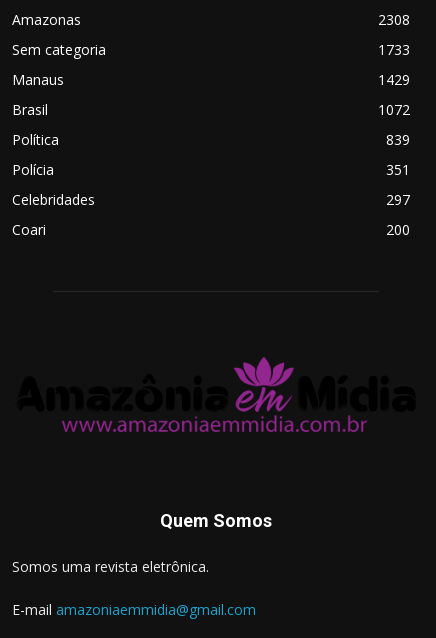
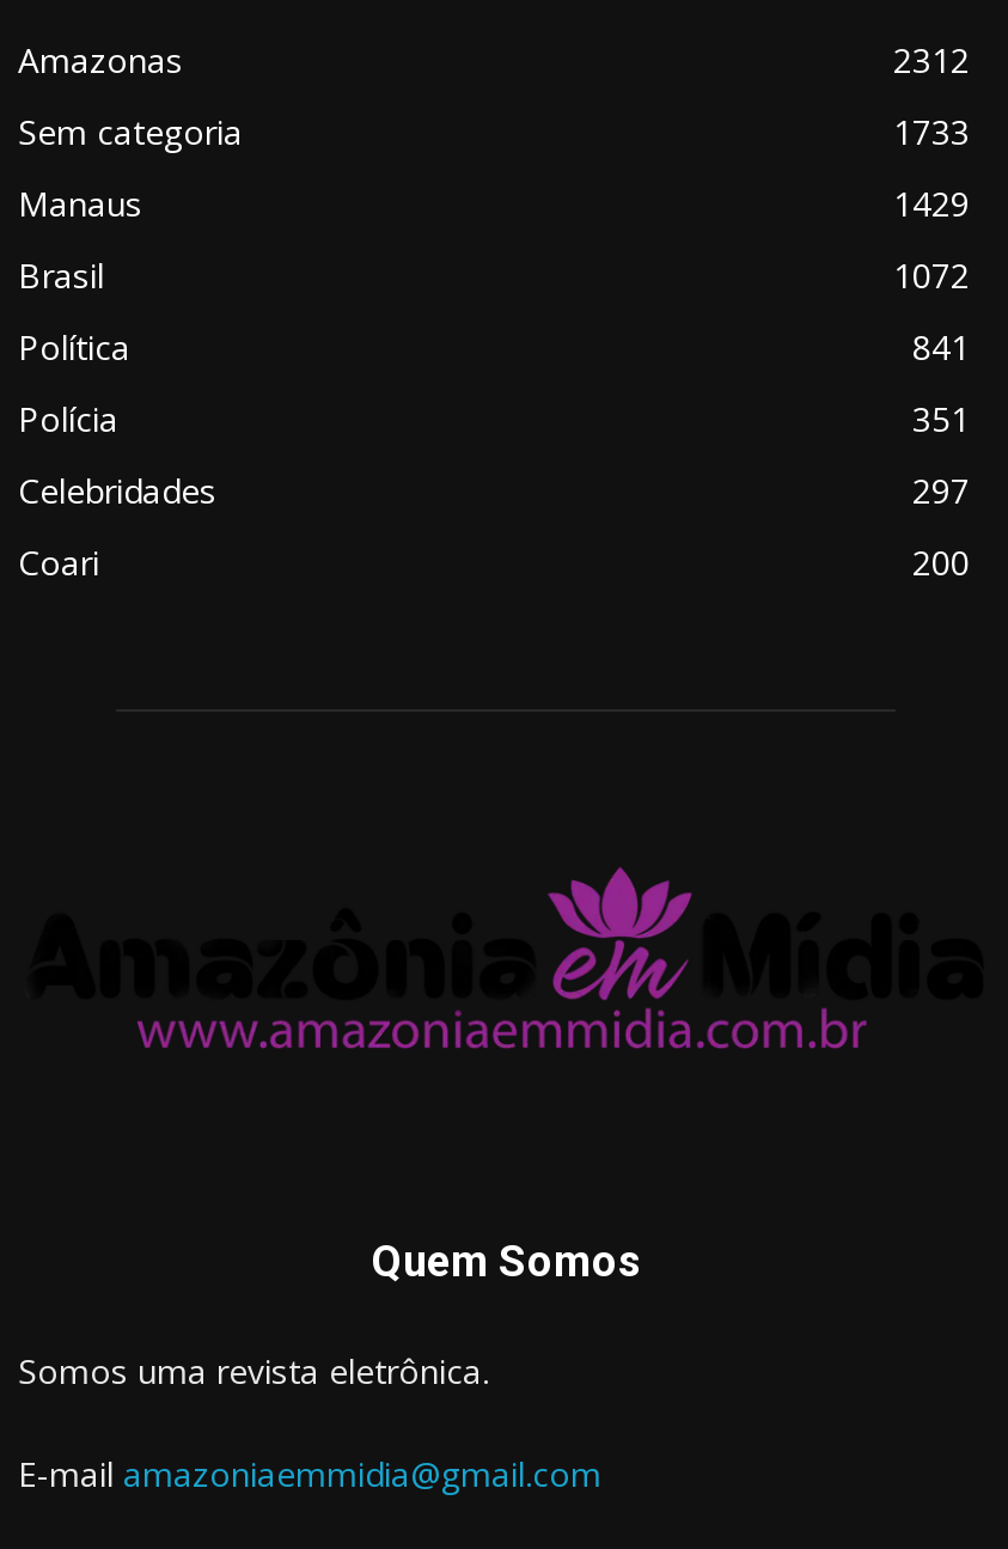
[378,10,410,29] 2308 -> [893,38,970,83] 2312
[386,130,410,149] 839 -> [912,325,970,370] 841

